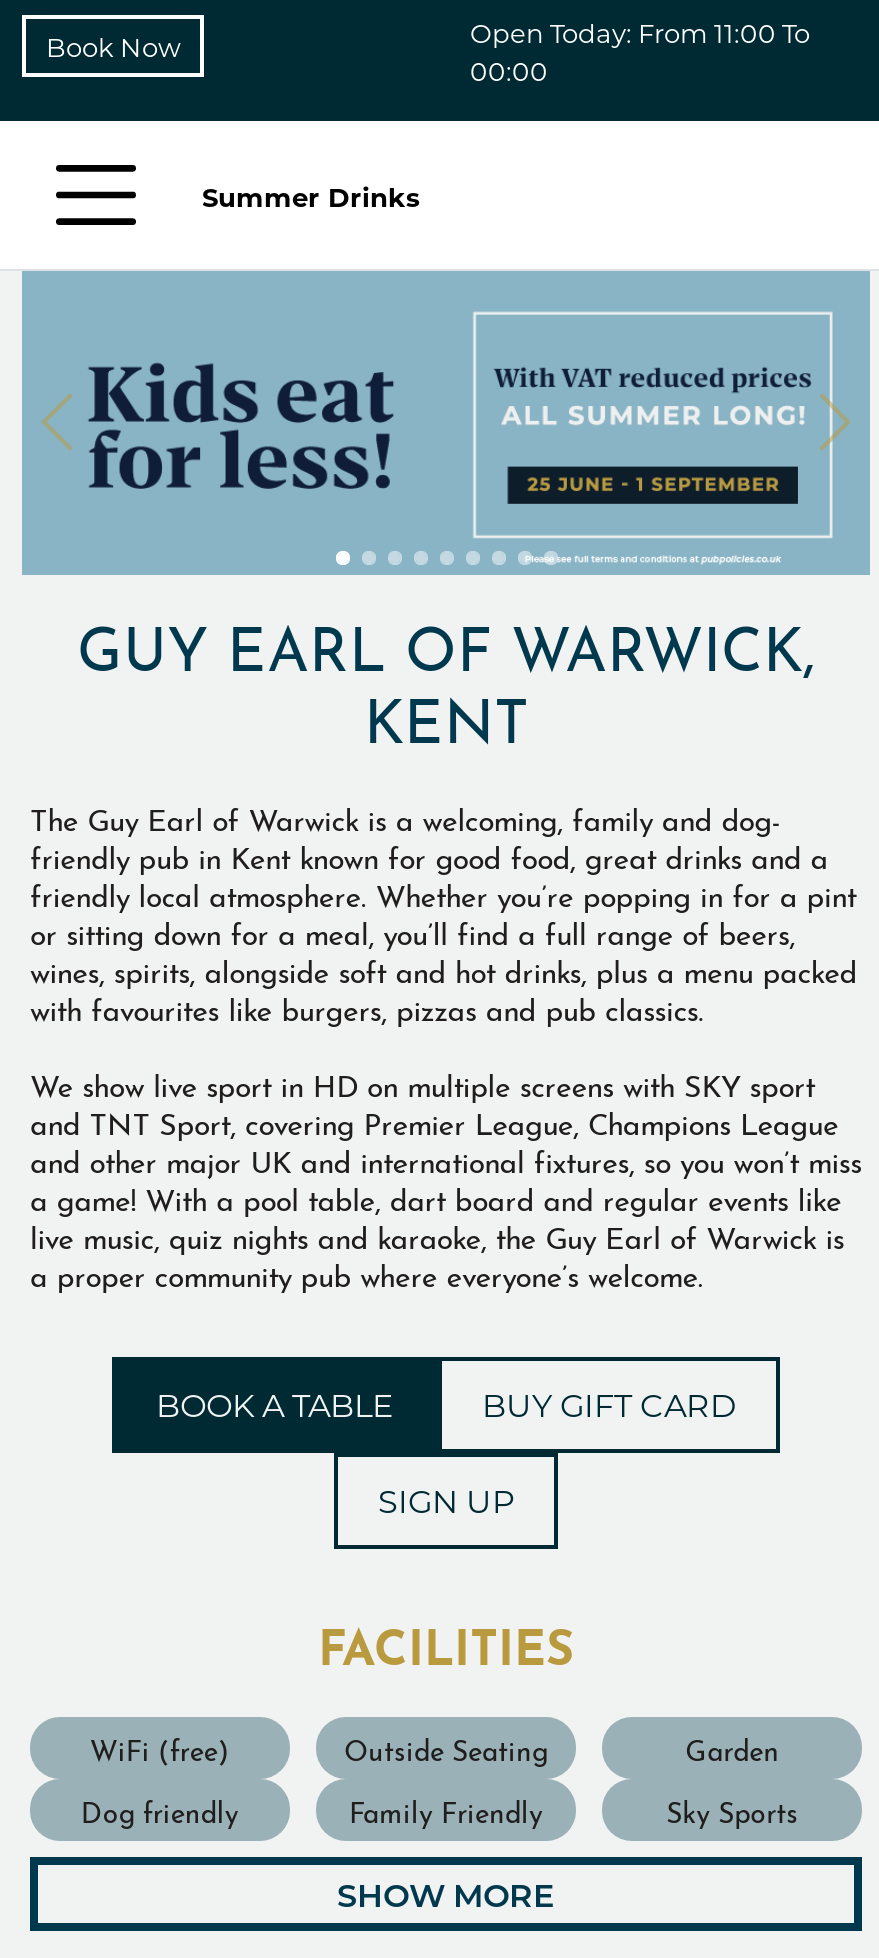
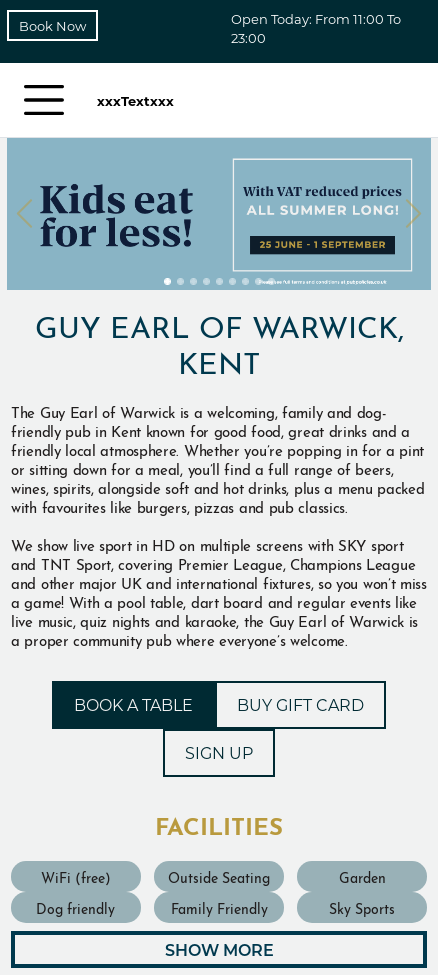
[470,53,548,87] 00:00 -> [231,29,266,46] 23:00
[202,178,420,212] Summer Drinks -> [97,91,174,108] xxxTextxxx

